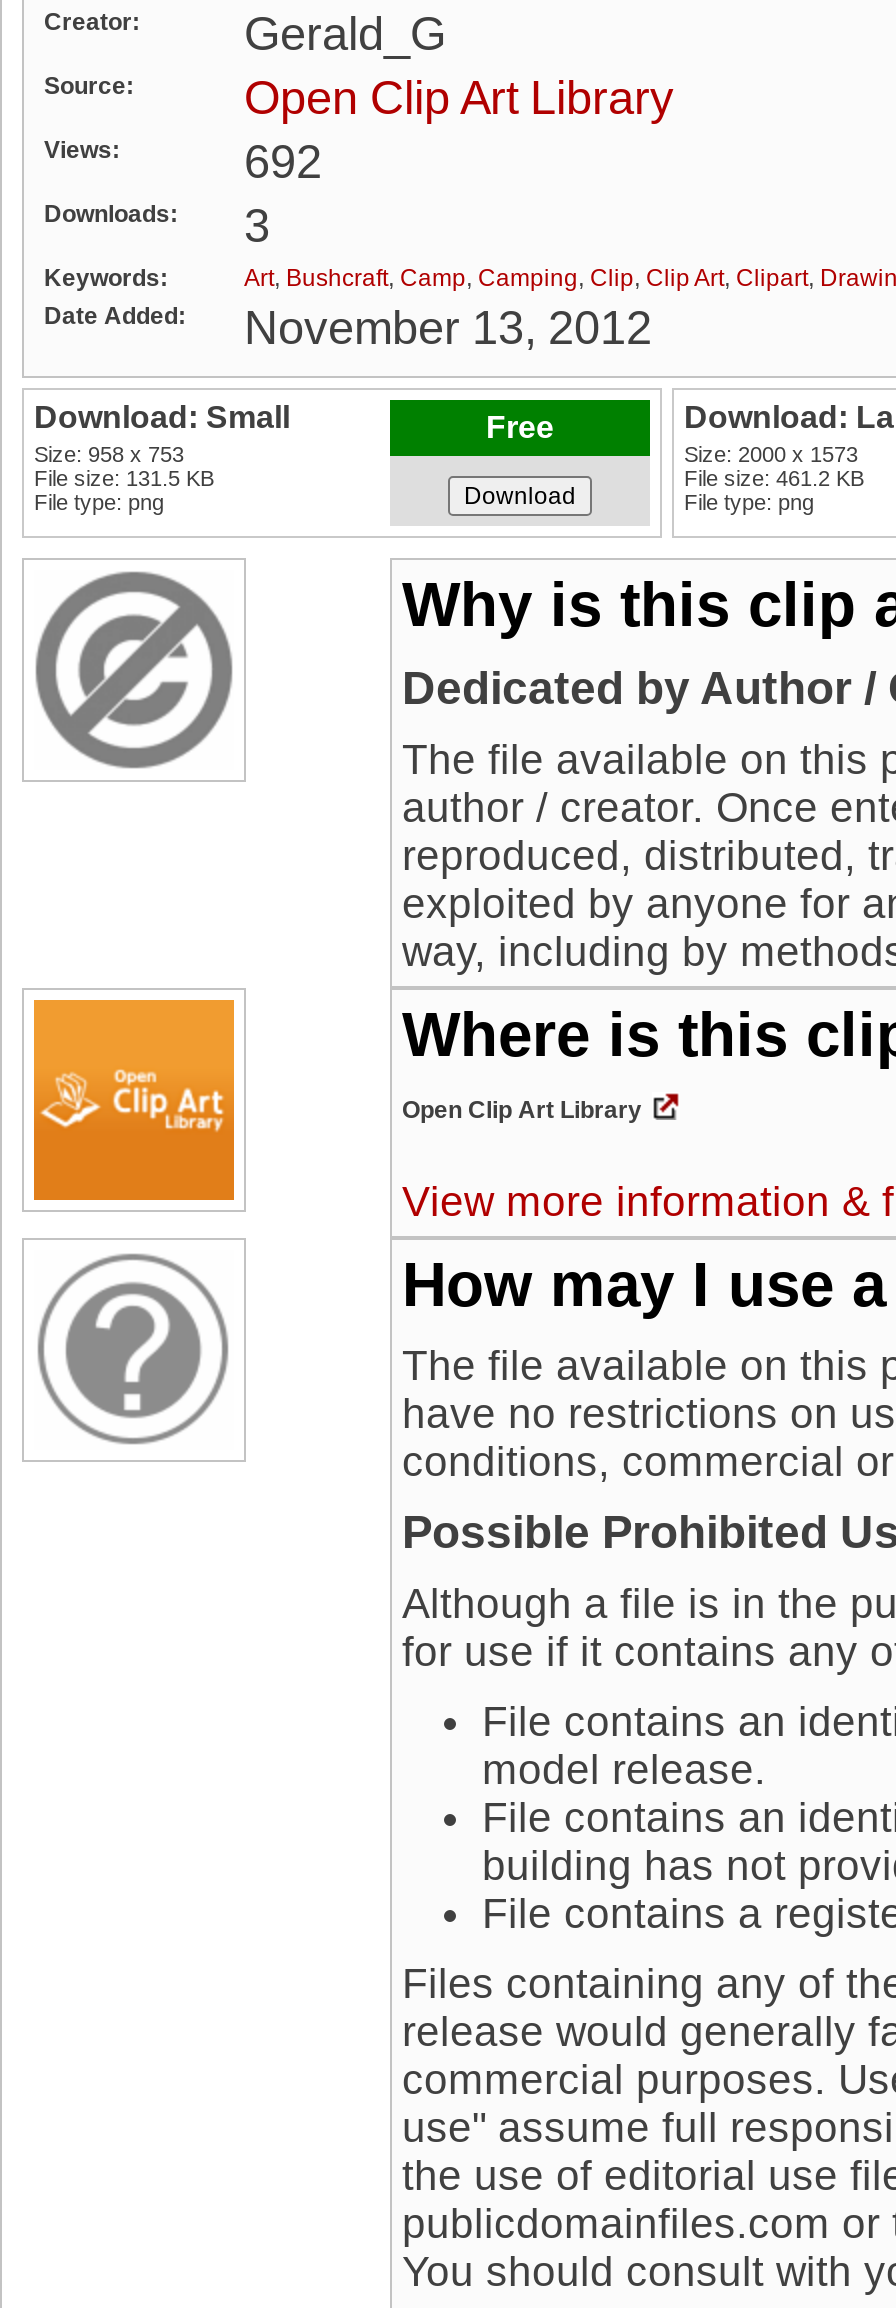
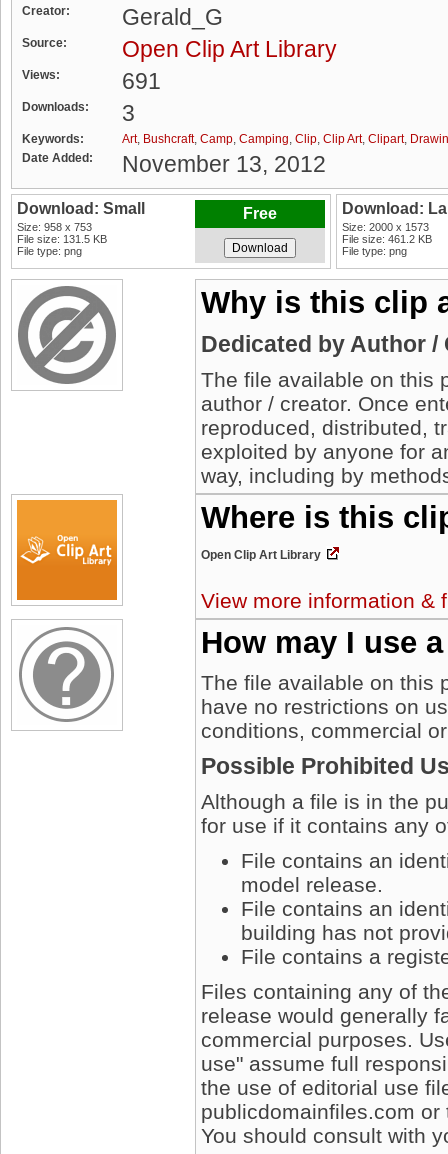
[244,136,322,188] 692 -> [122,68,161,94] 691

